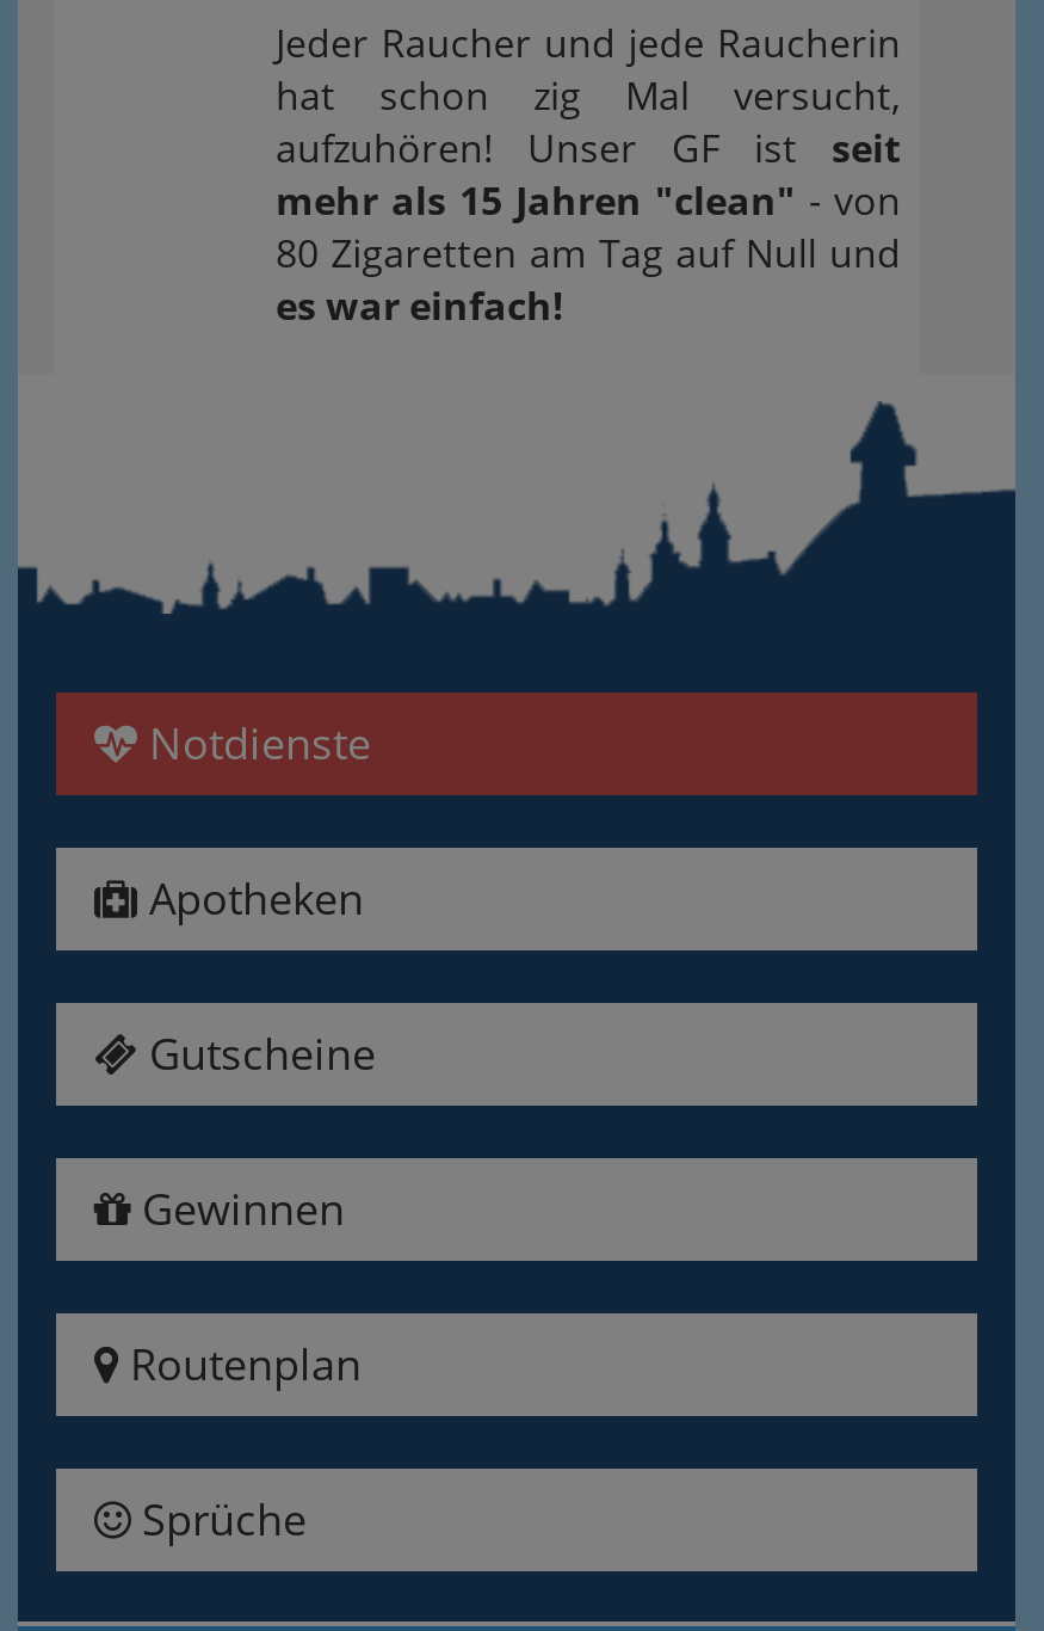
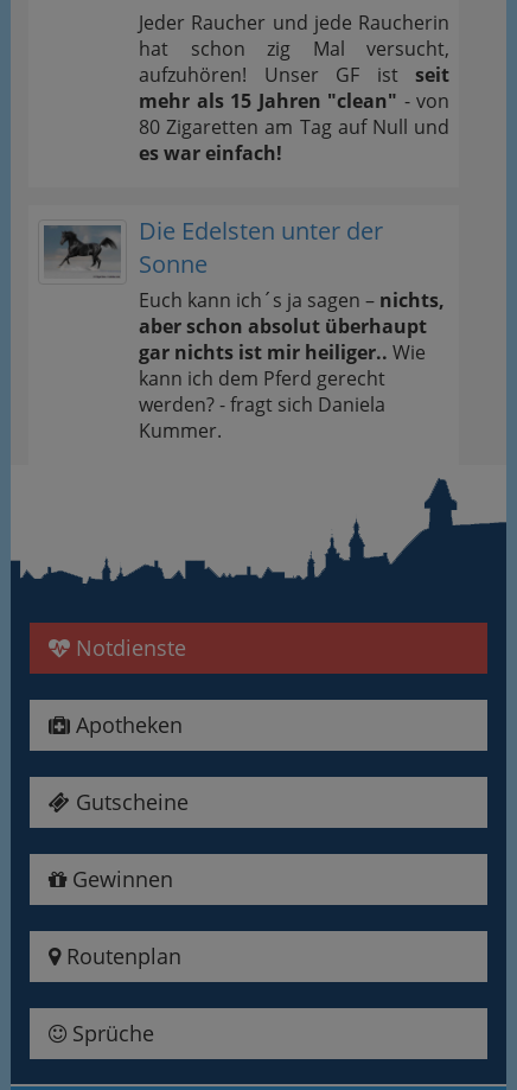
none -> [43,215,445,444] [image] | Die Edelsten unter der | Sonne | Euch kann ich´s ja sagen – nichts, | aber schon absolut überhaupt | gar nichts ist mir heiliger.. Wie | kann ich dem Pferd gerecht | werden? - fragt sich Daniela | Kummer.

